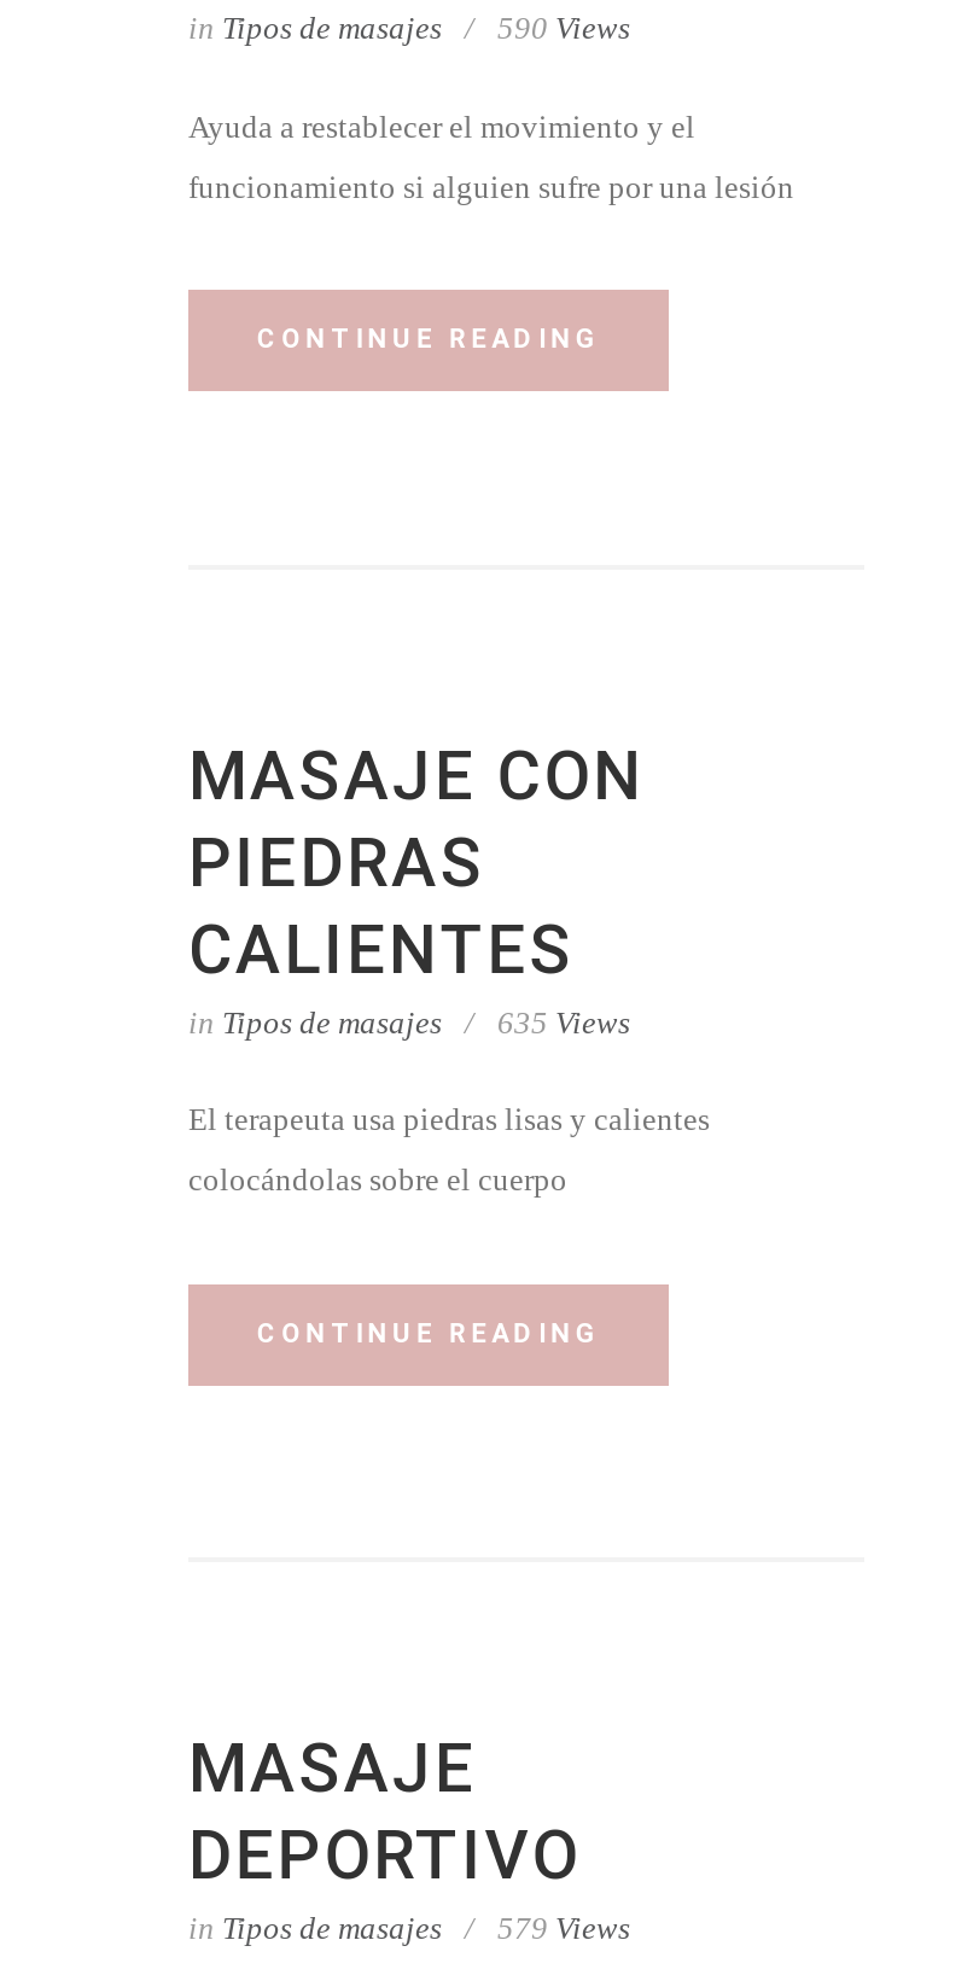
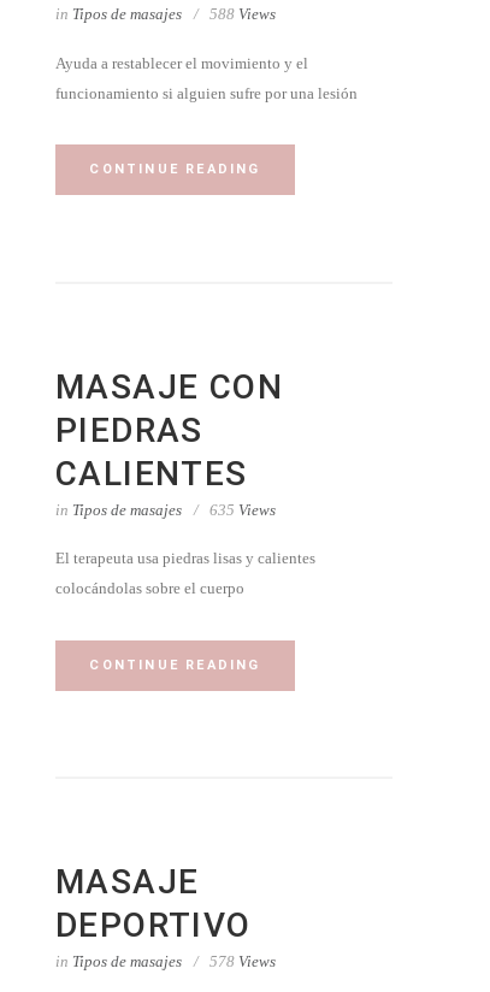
[188,10,630,46] in Tipos de masajes 590 Views -> [55,5,276,23] in Tipos de masajes 588 Views
[188,1910,630,1947] in Tipos de masajes 579 Views -> [55,953,276,971] in Tipos de masajes 578 Views

